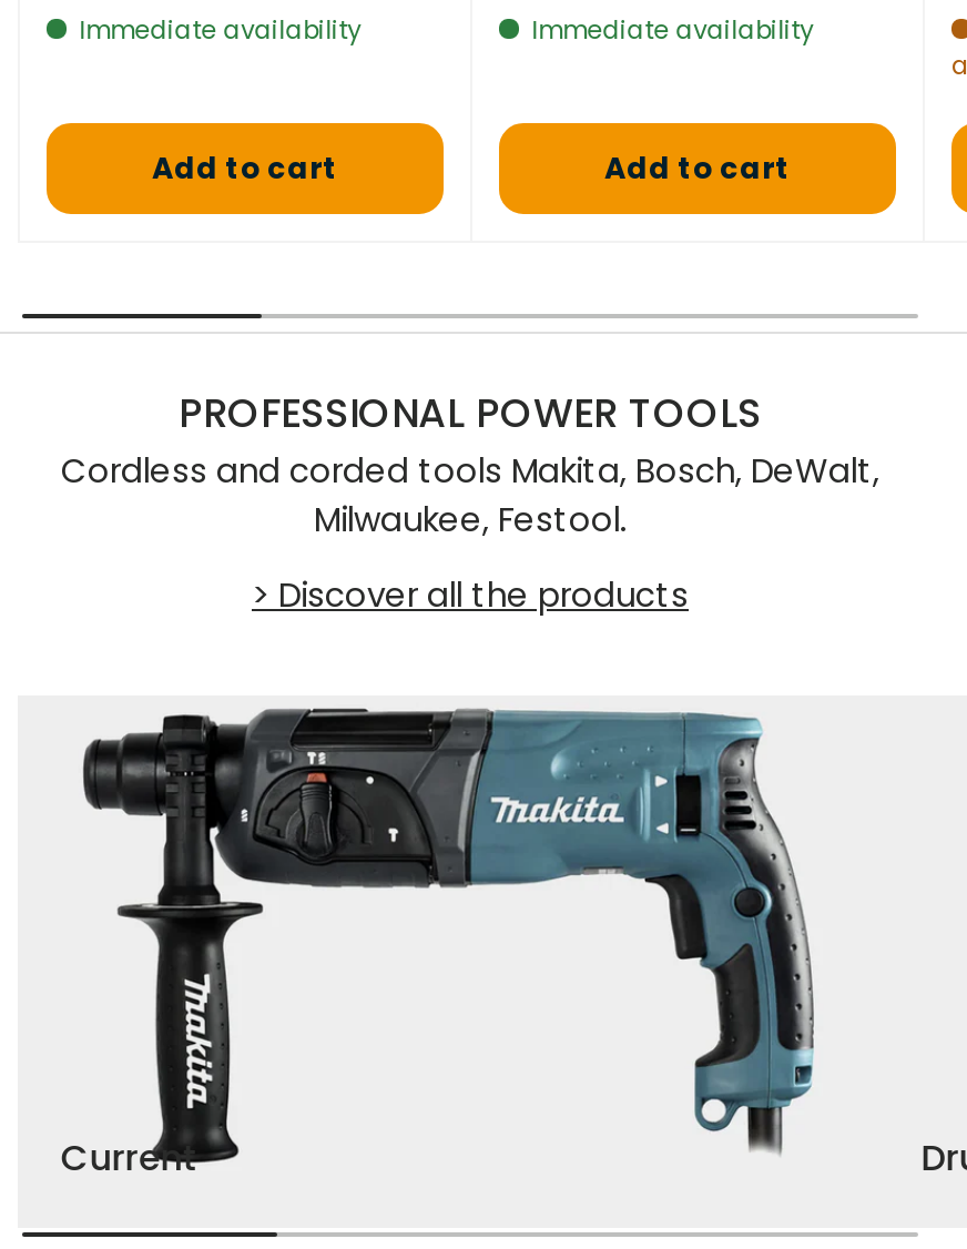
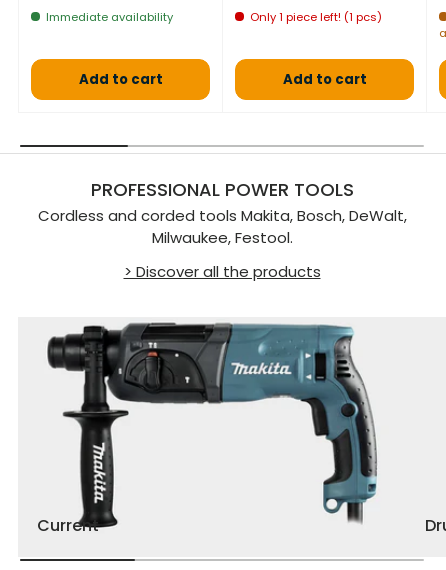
[531,12,813,48] Immediate availability -> [250,9,382,25] Only 1 piece left! (1 pcs)

